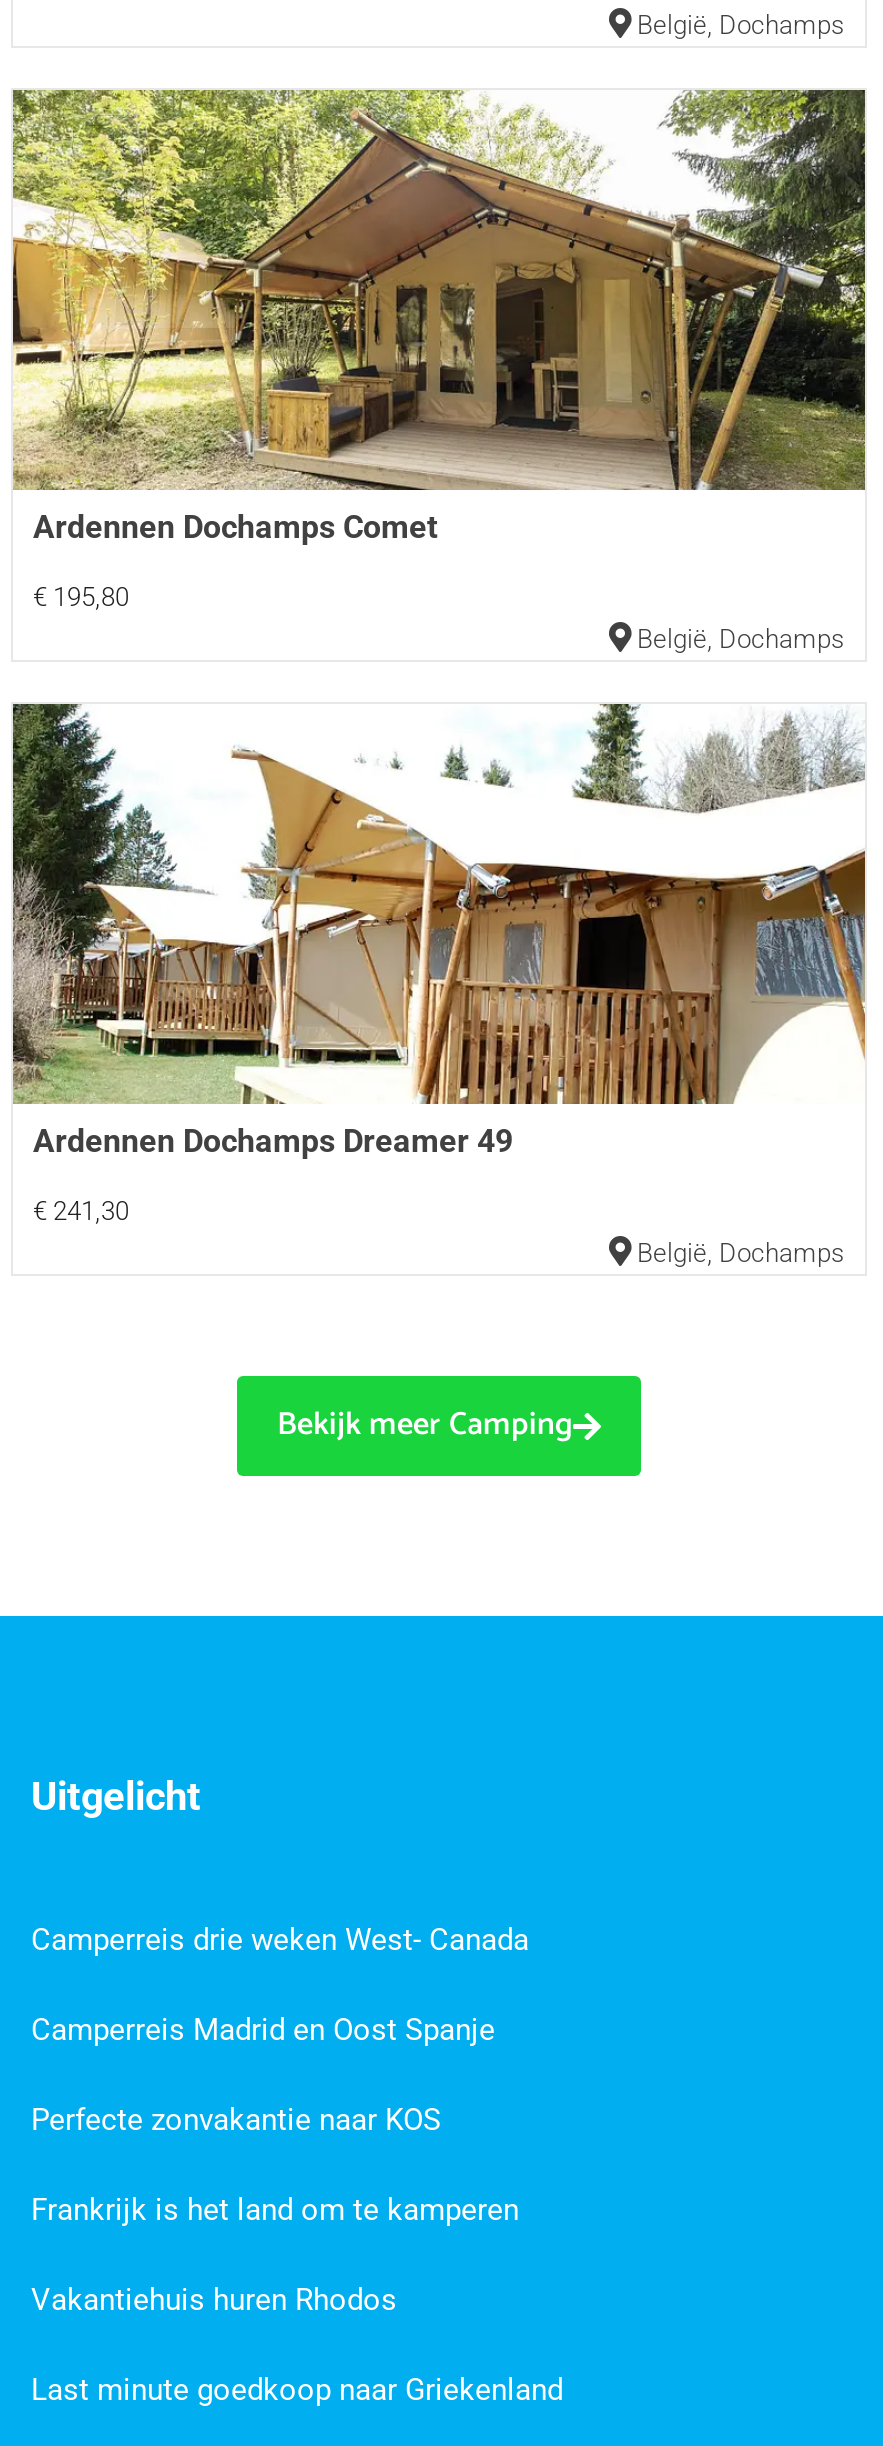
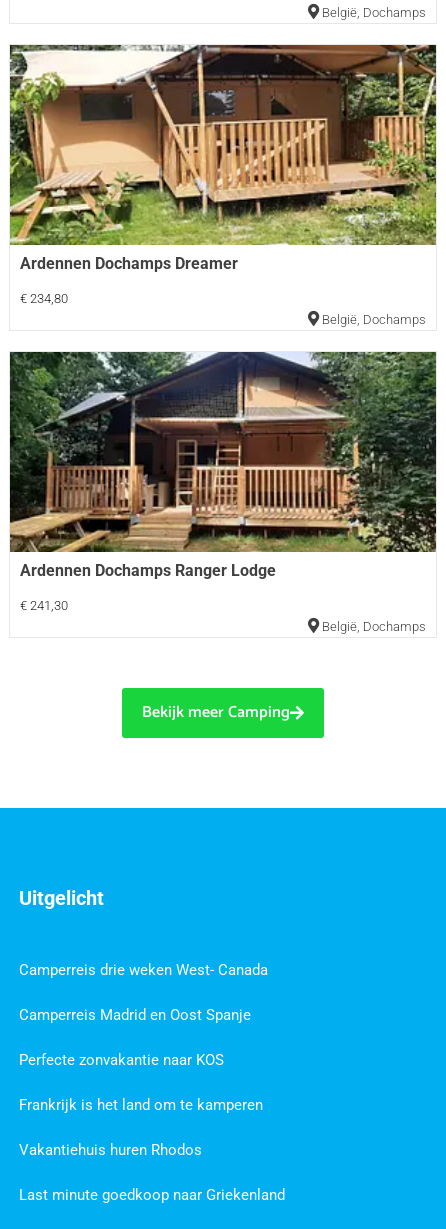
[11,88,867,546] [image] | Ardennen Dochamps Comet -> [9,44,437,273] [image] | Ardennen Dochamps Dreamer
[33,582,129,612] € 195,80 -> [20,291,68,306] € 234,80
[11,704,867,1160] [image] | Ardennen Dochamps Dreamer 49 -> [9,351,437,580] [image] | Ardennen Dochamps Ranger Lodge

